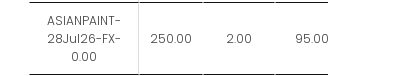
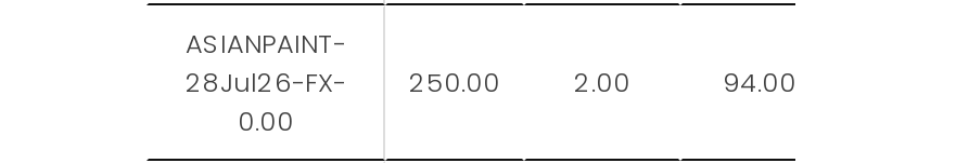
[294,30,328,47] 95.00 -> [723,64,796,100] 94.00

